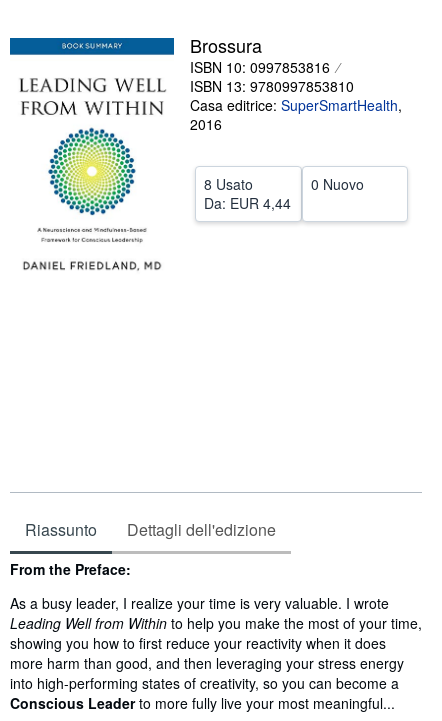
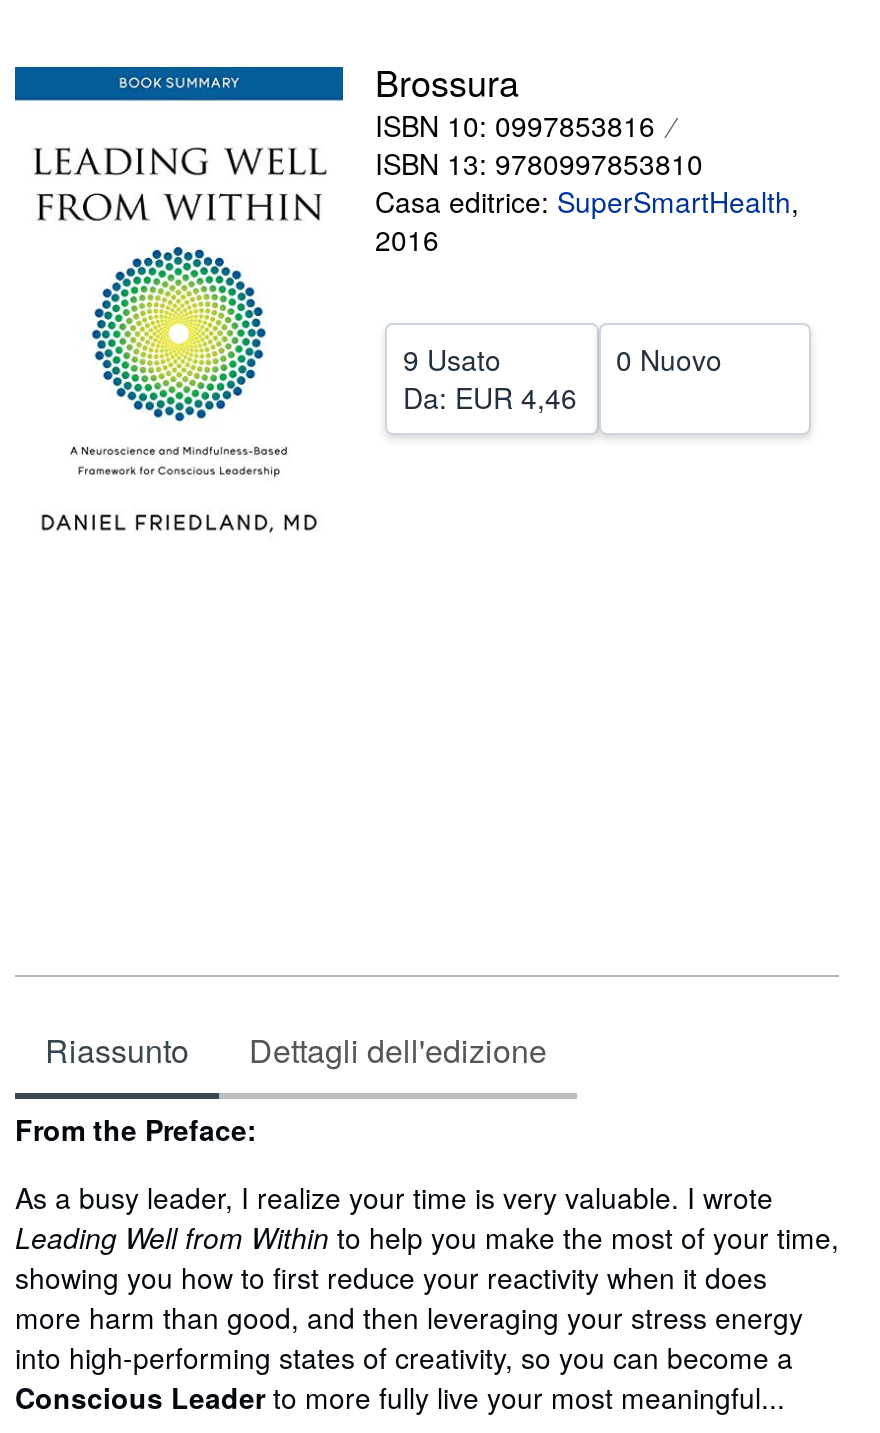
[204,174,253,194] 8 Usato -> [403,339,501,379] 9 Usato
[204,193,291,213] Da: EUR 4,44 -> [403,377,577,417] Da: EUR 4,46

